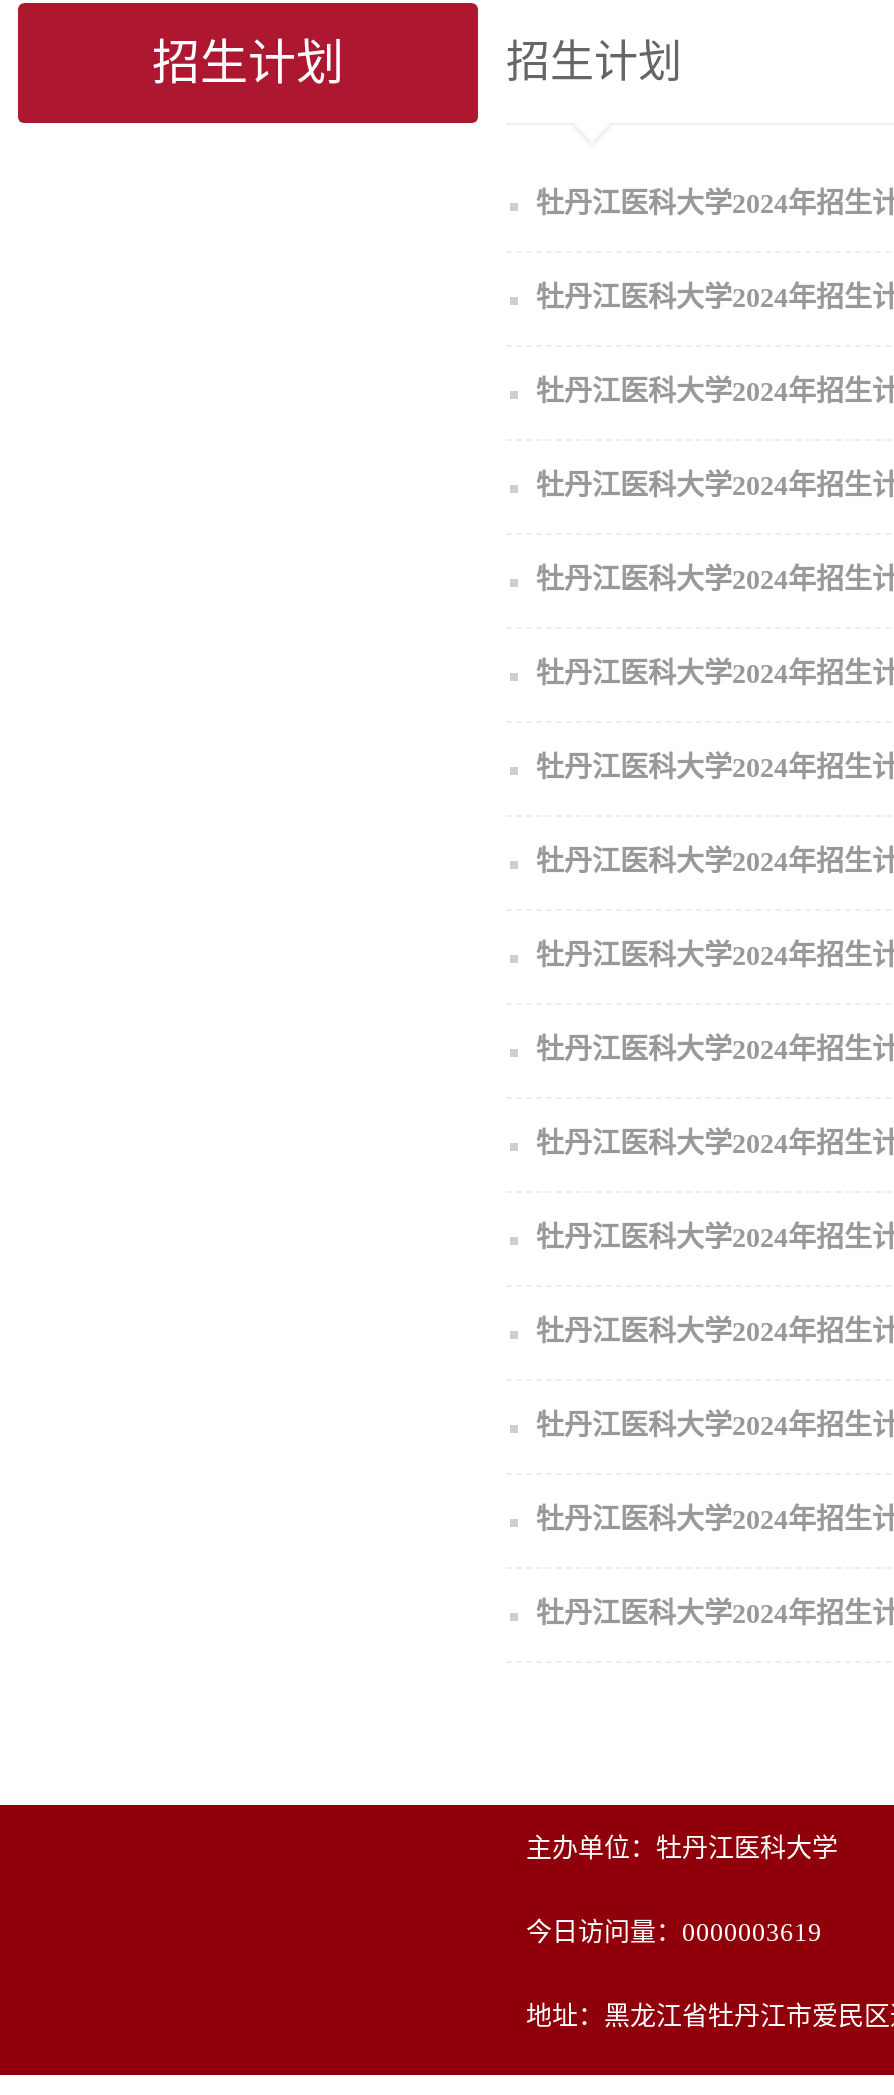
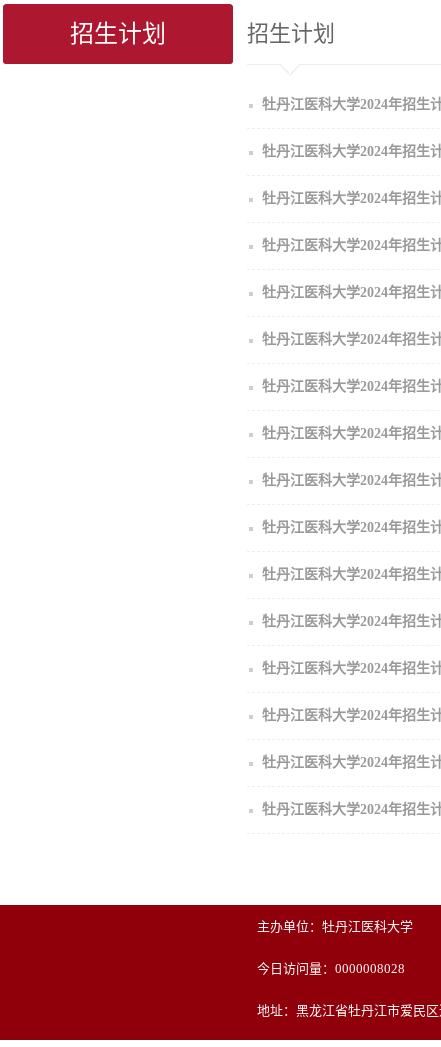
[526,1917,822,1947] 今日访问量：0000003619 -> [257,961,405,976] 今日访问量：0000008028

